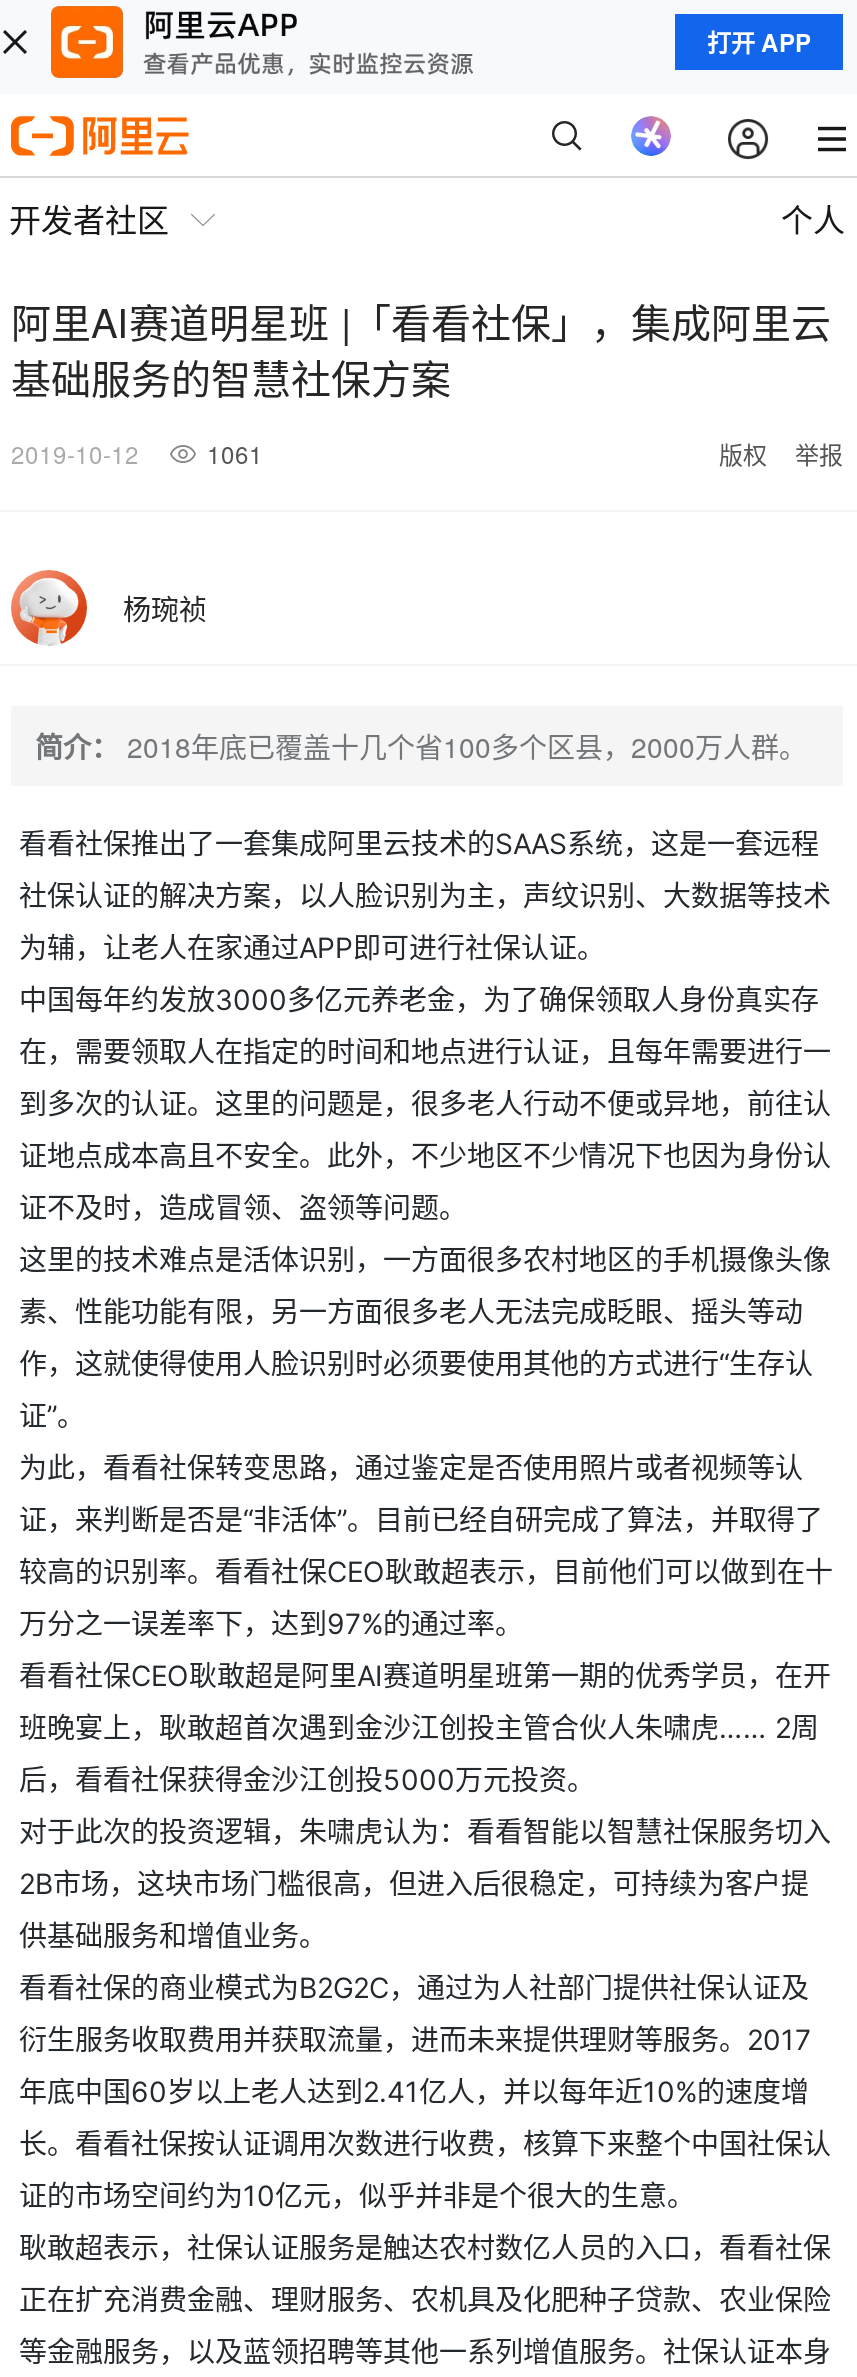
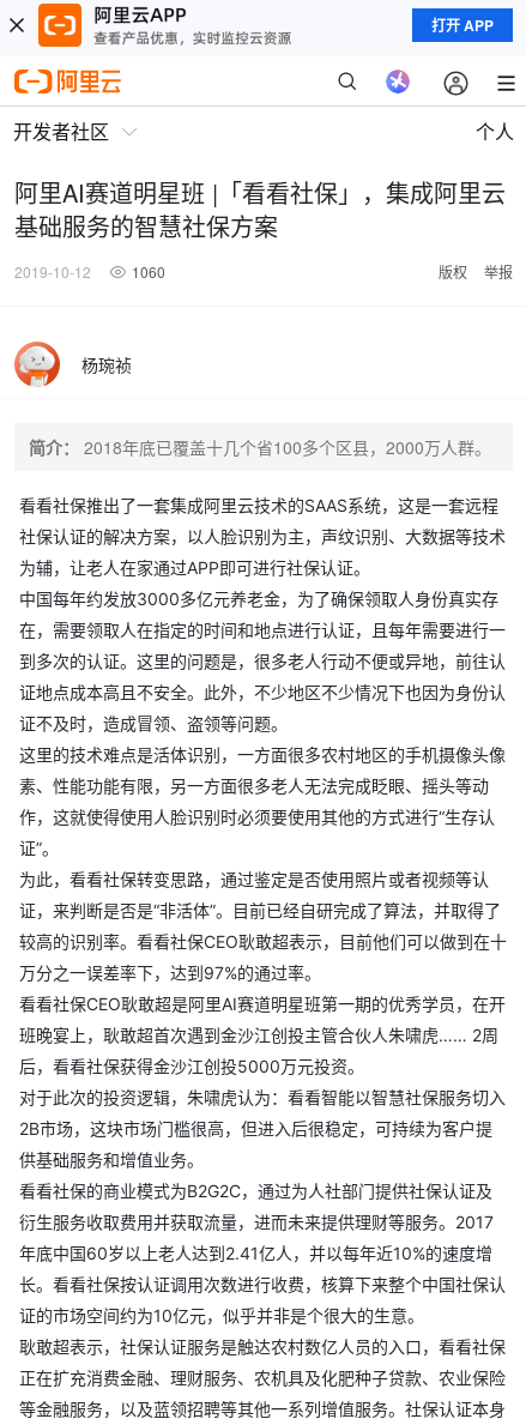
[11,436,263,470] 2019-10-12 1061 -> [14,261,165,282] 2019-10-12 1060

